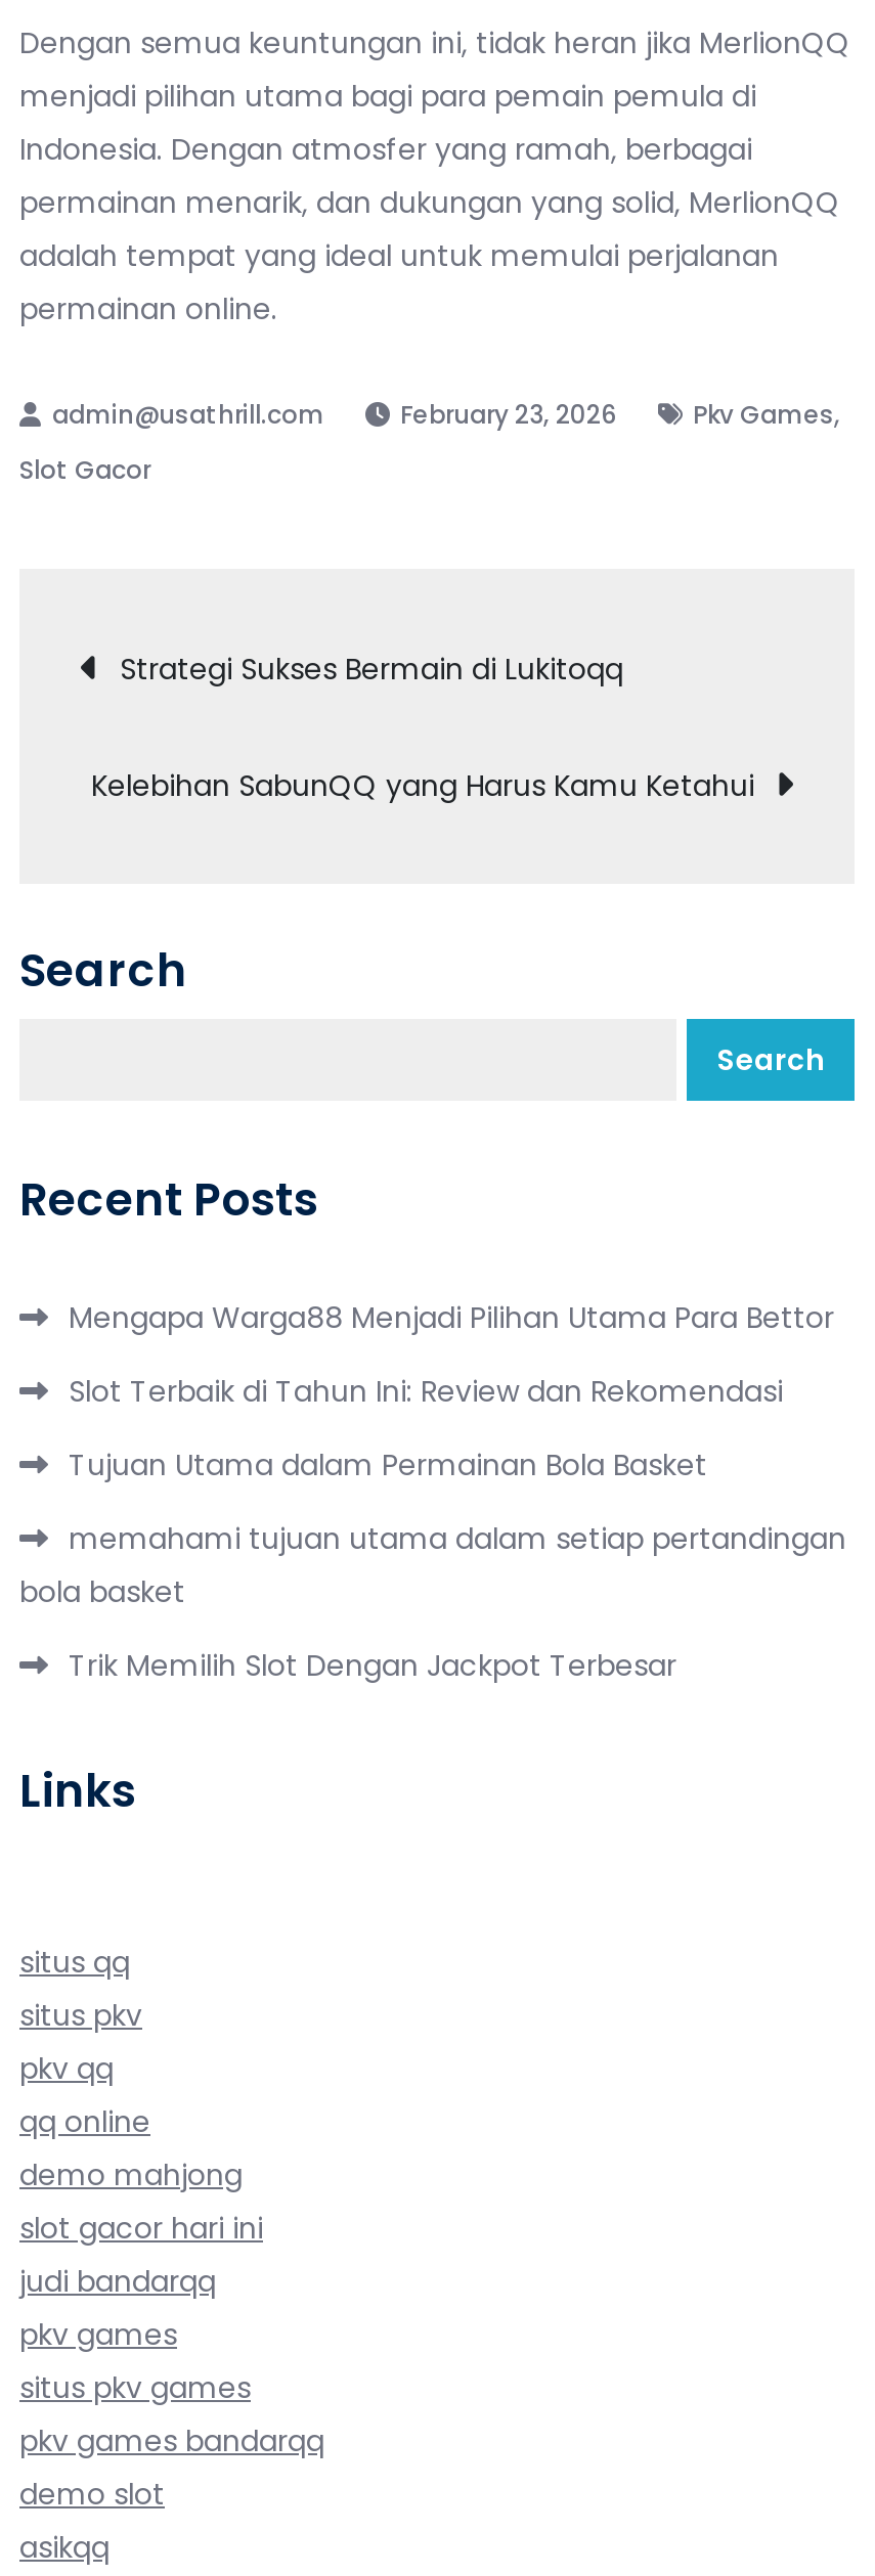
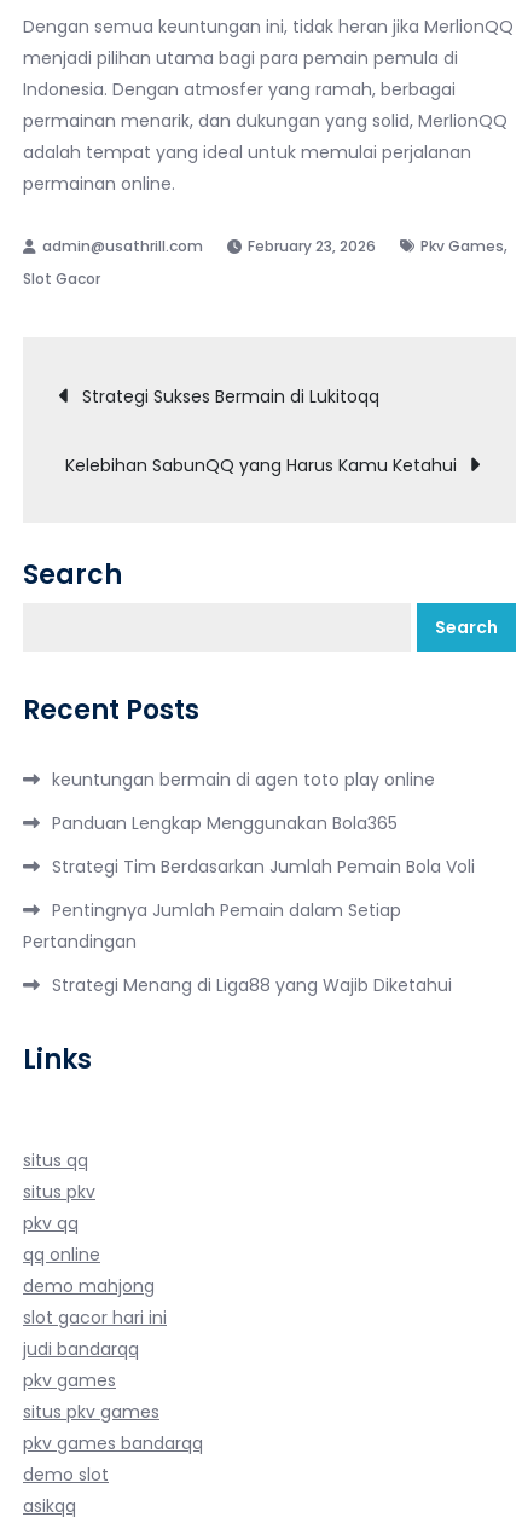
[69,1297,834,1338] Mengapa Warga88 Menjadi Pilihan Utama Para Bettor -> [52,768,435,792] keuntungan bermain di agen toto play online
[69,1371,783,1412] Slot Terbaik di Tahun Ini: Review dan Rekomendasi -> [52,811,398,835] Panduan Lengkap Menggunakan Bola365
[69,1445,707,1485] Tujuan Utama dalam Permainan Bola Basket -> [52,855,475,879] Strategi Tim Berdasarkan Jumlah Pemain Bola Voli
[19,1518,846,1612] memahami tujuan utama dalam setiap pertandingan | bola basket -> [23,898,401,954] Pentingnya Jumlah Pemain dalam Setiap | Pertandingan
[69,1645,676,1686] Trik Memilih Slot Dengan Jackpot Terbesar -> [52,973,452,997] Strategi Menang di Liga88 yang Wajib Diketahui

